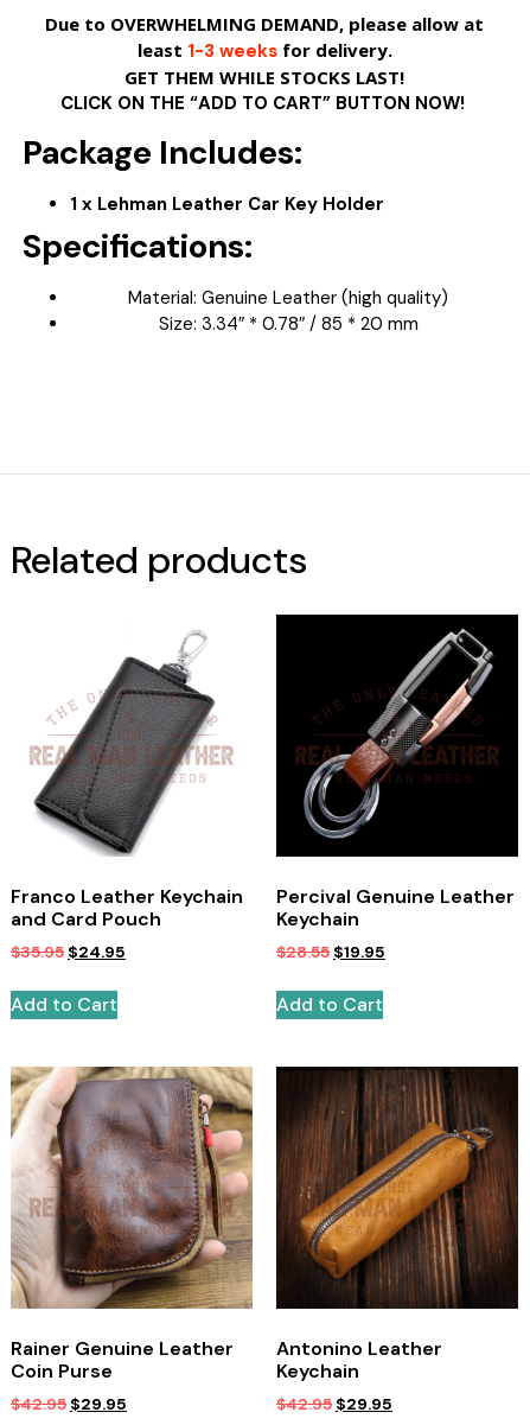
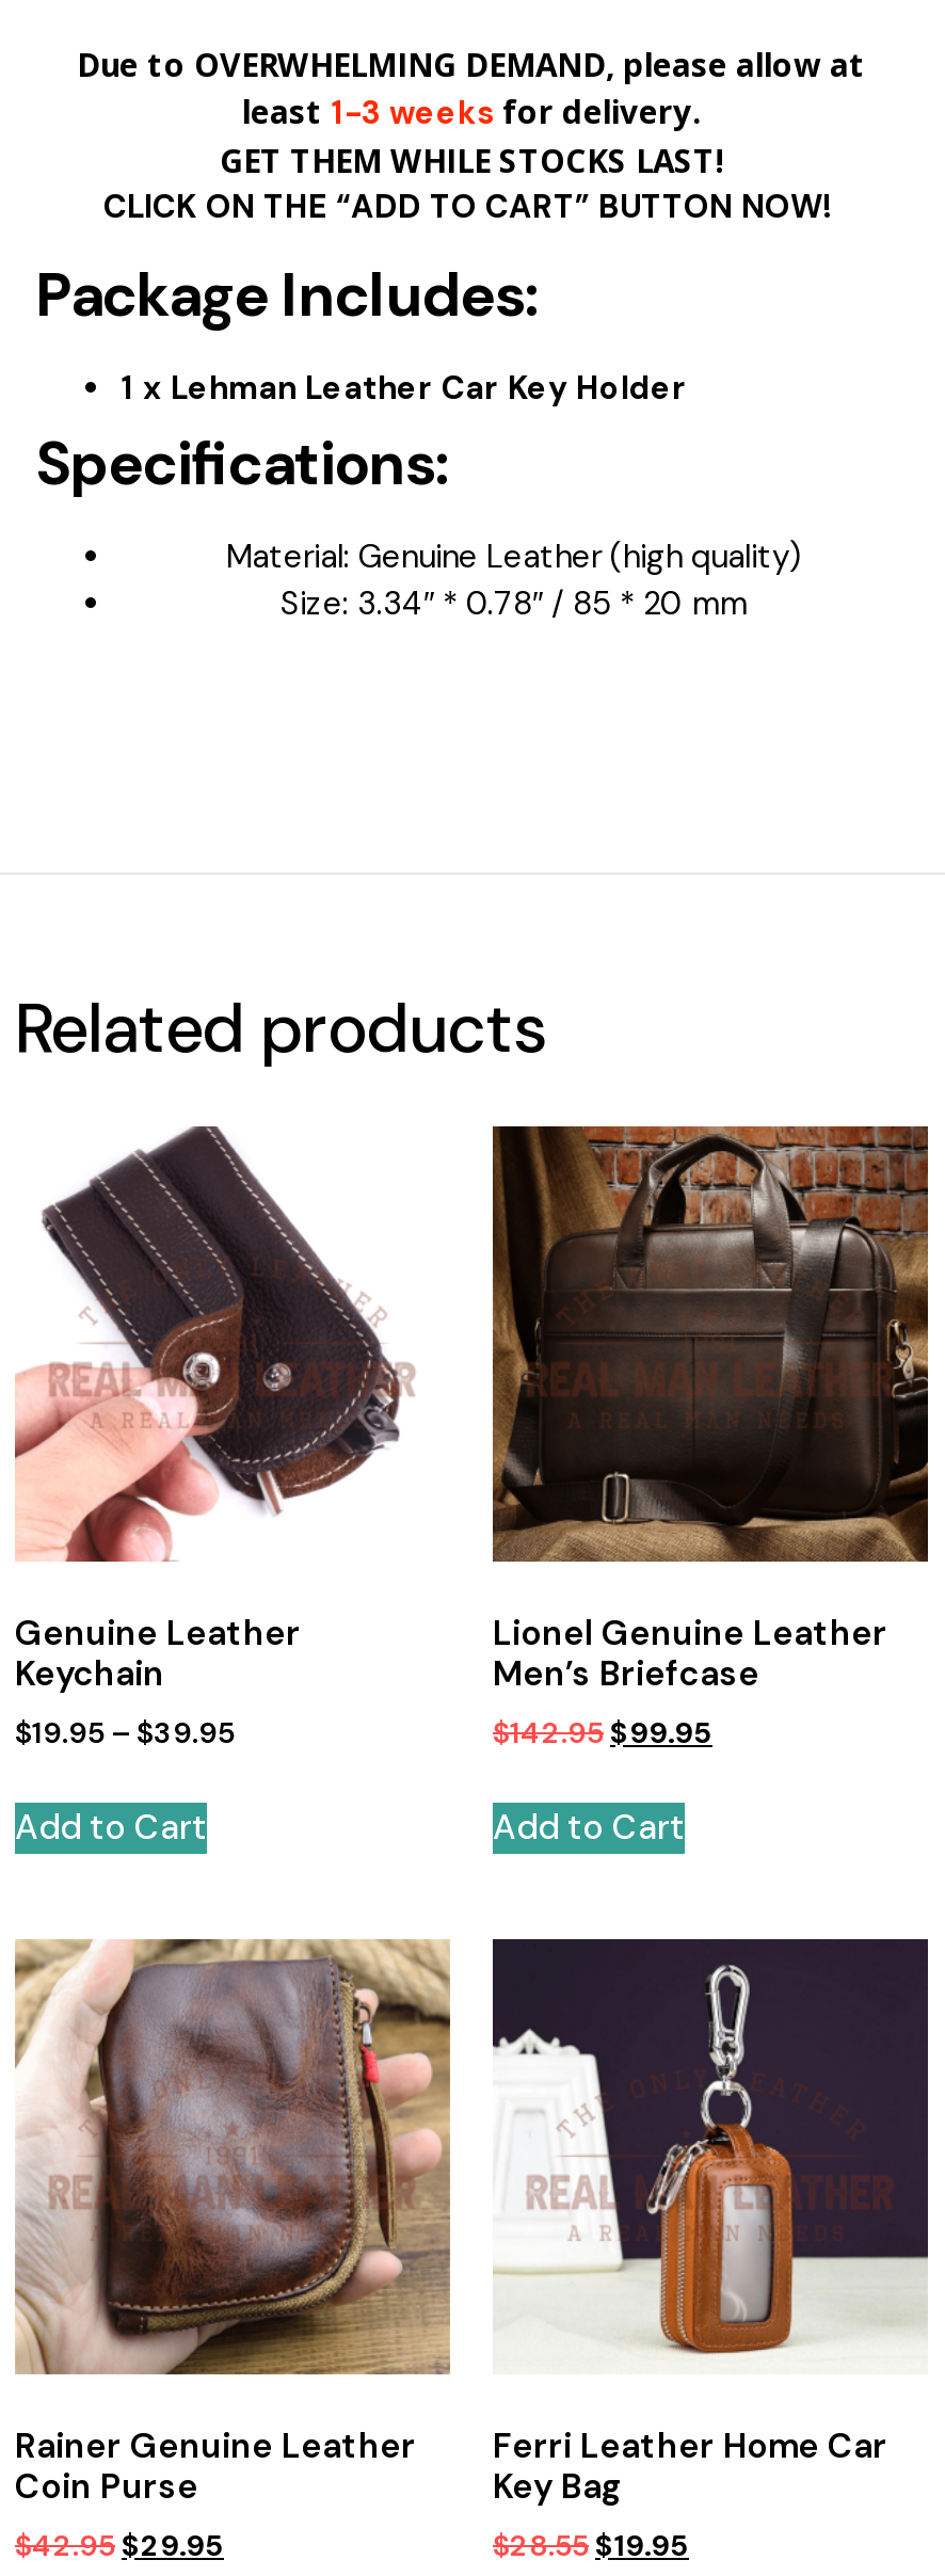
[11,615,243,962] [image] | Franco Leather Keychain | and Card Pouch | $35.95 $24.95 -> [13,1124,401,1752] [image] | Genuine Leather | Keychain | $19.95 – $39.95
[275,613,519,962] [image] | Percival Genuine Leather | Keychain | $28.55 $19.95 -> [491,1124,930,1752] [image] | Lionel Genuine Leather | Men’s Briefcase | $142.95 $99.95
[275,1067,519,1414] [image] | Antonino Leather | Keychain | $42.95 $29.95 -> [493,1939,928,2564] [image] | Ferri Leather Home Car | Key Bag | $28.55 $19.95

